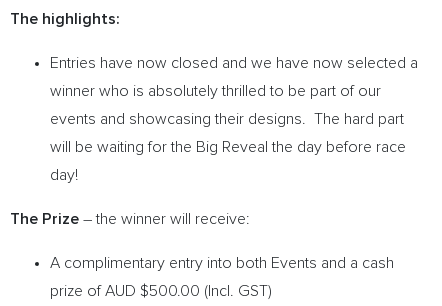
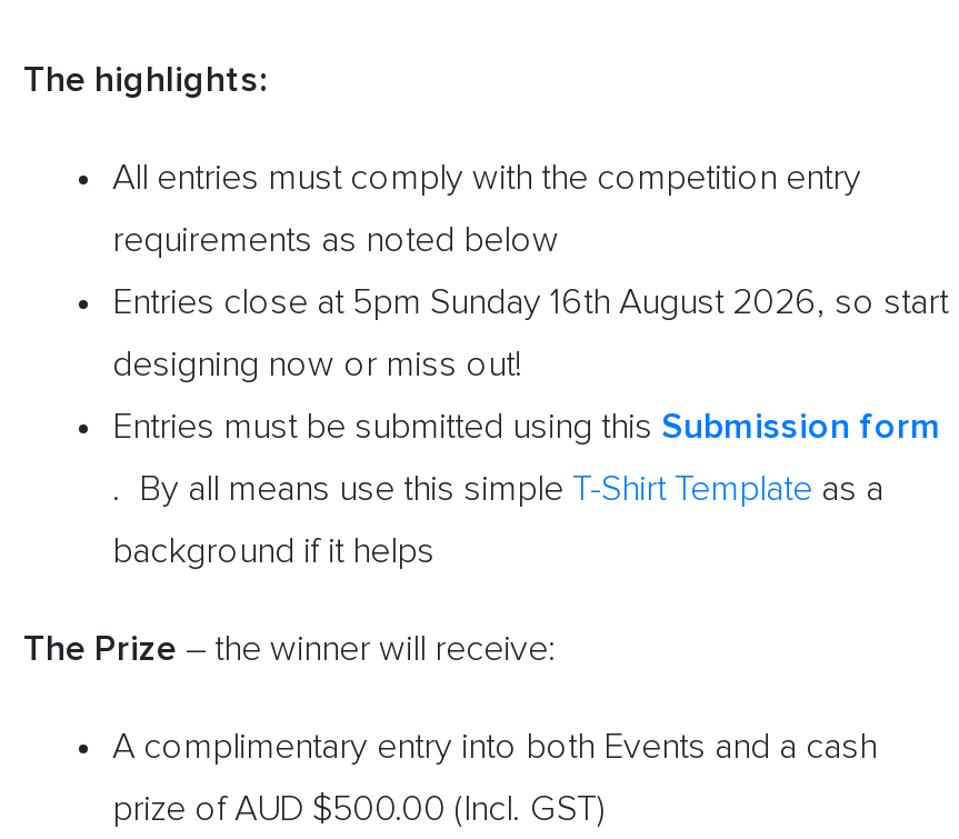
[50,55,418,183] Entries have now closed and we have now selected a | winner who is absolutely thrilled to be part of our | events and showcasing their designs. The hard part | will be waiting for the Big Reveal the day before race | day! -> [112,160,948,569] All entries must comply with the competition entry | requirements as noted below | Entries close at 5pm Sunday 16th August 2026, so start | designing now or miss out! | Entries must be submitted using this Submission form | . By all means use this simple T-Shirt Template as a | background if it helps

